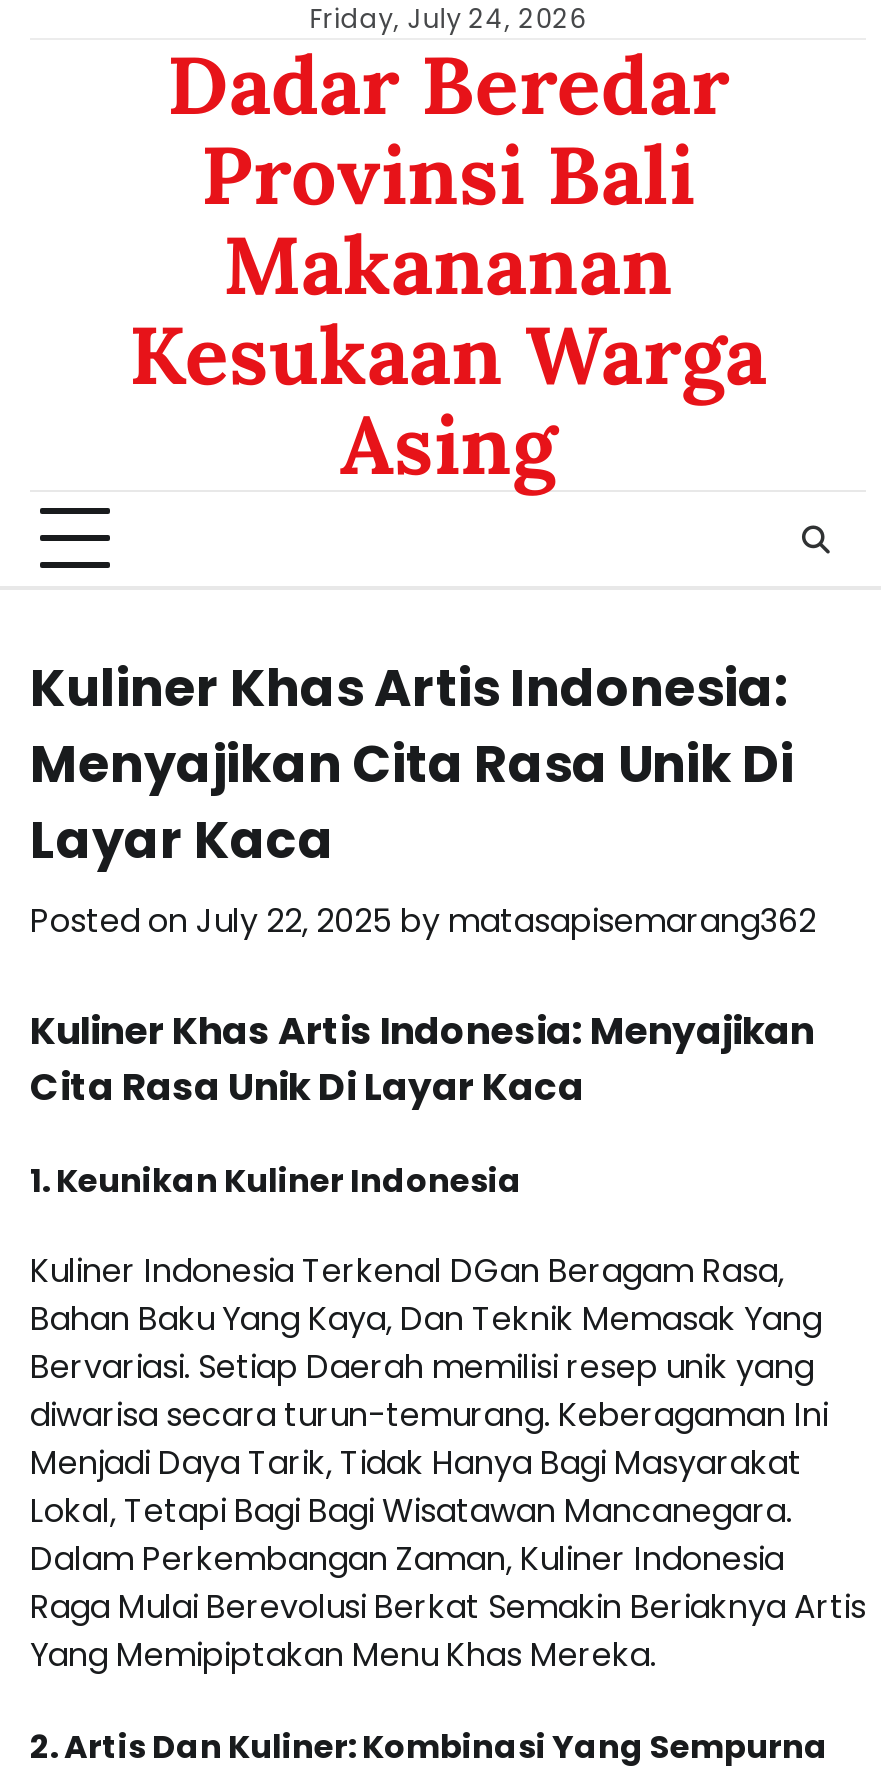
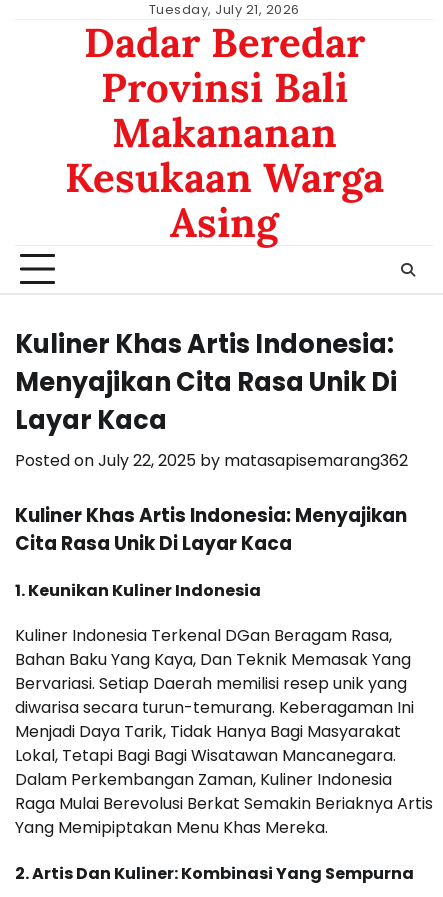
[310,0,586,38] Friday, July 24, 2026 -> [148,0,299,19] Tuesday, July 21, 2026

